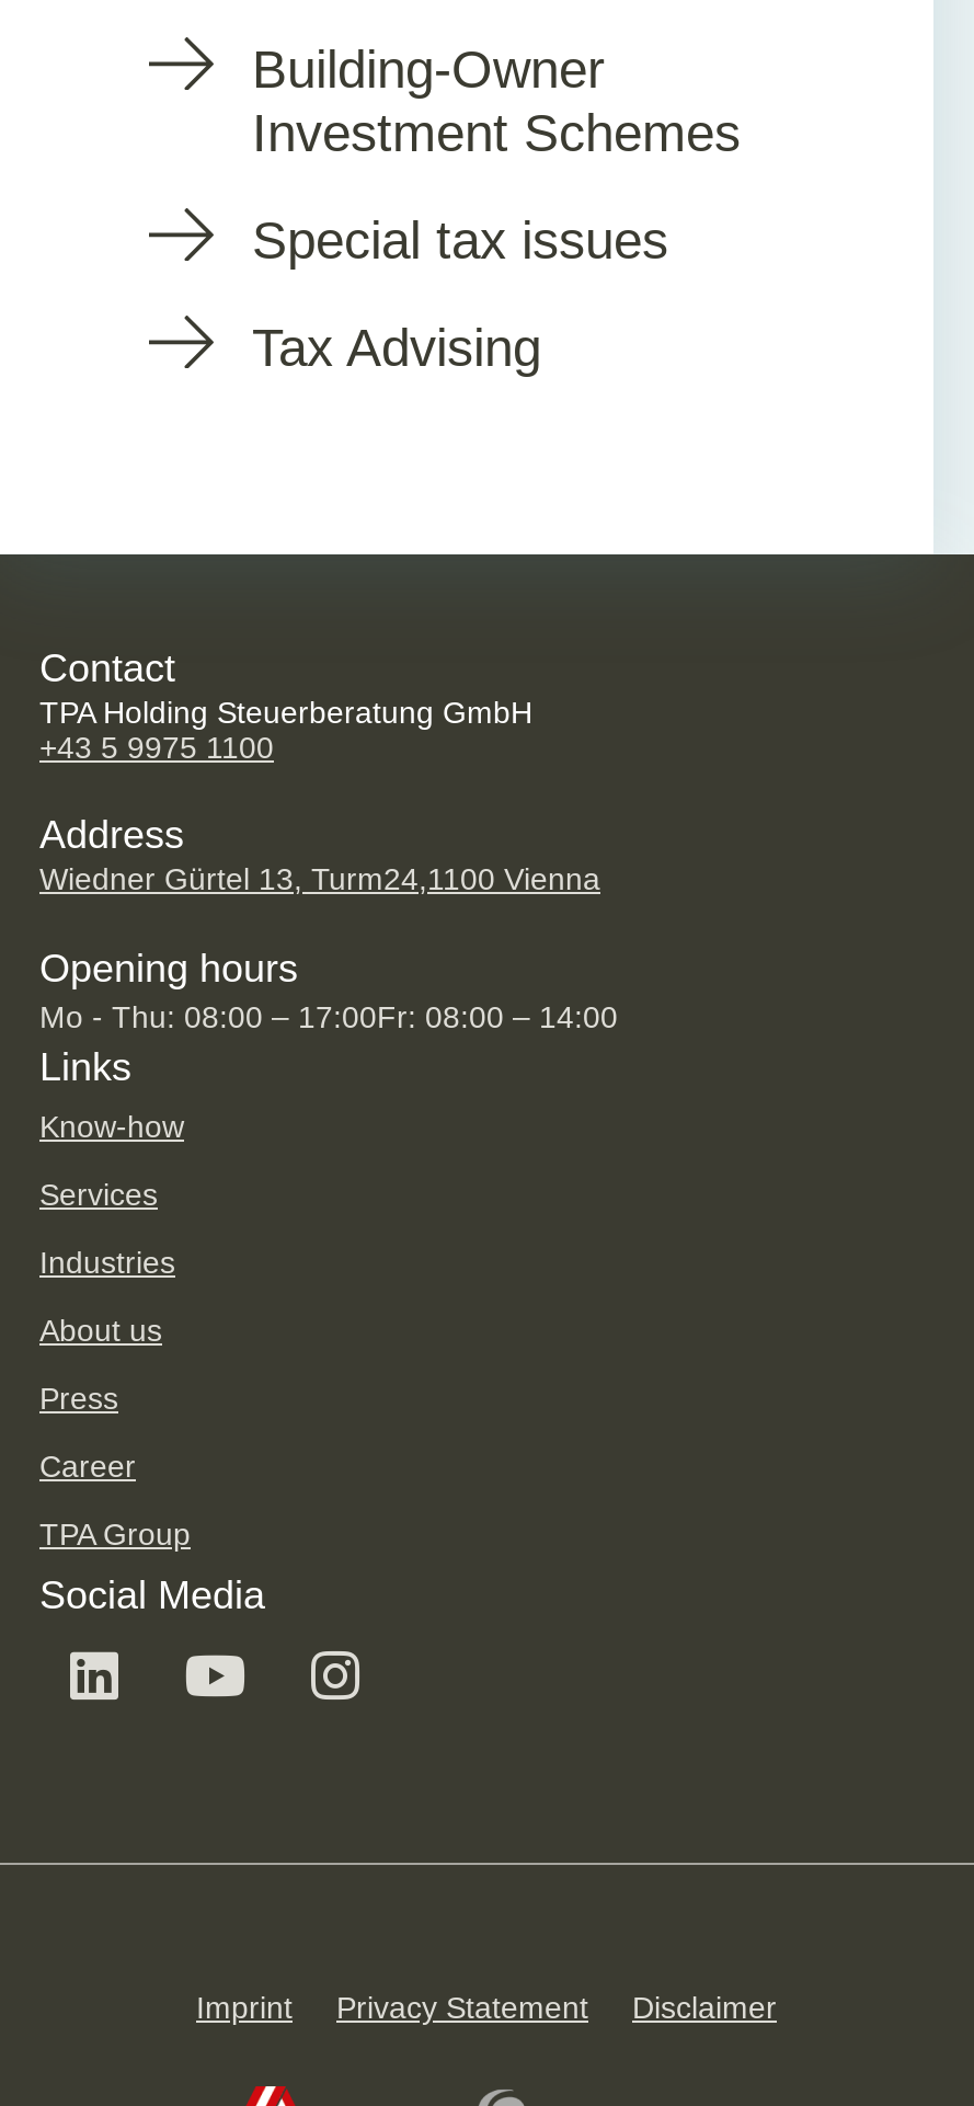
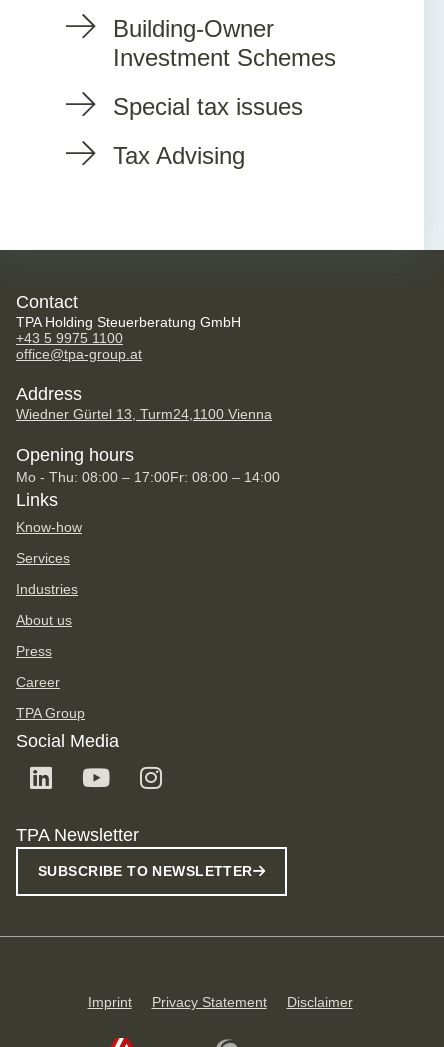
none -> [16,346,142,362] office@tpa-group.at
none -> [16,825,253,879] TPA Newsletter | SUBSCRIBE TO NEWSLETTER

